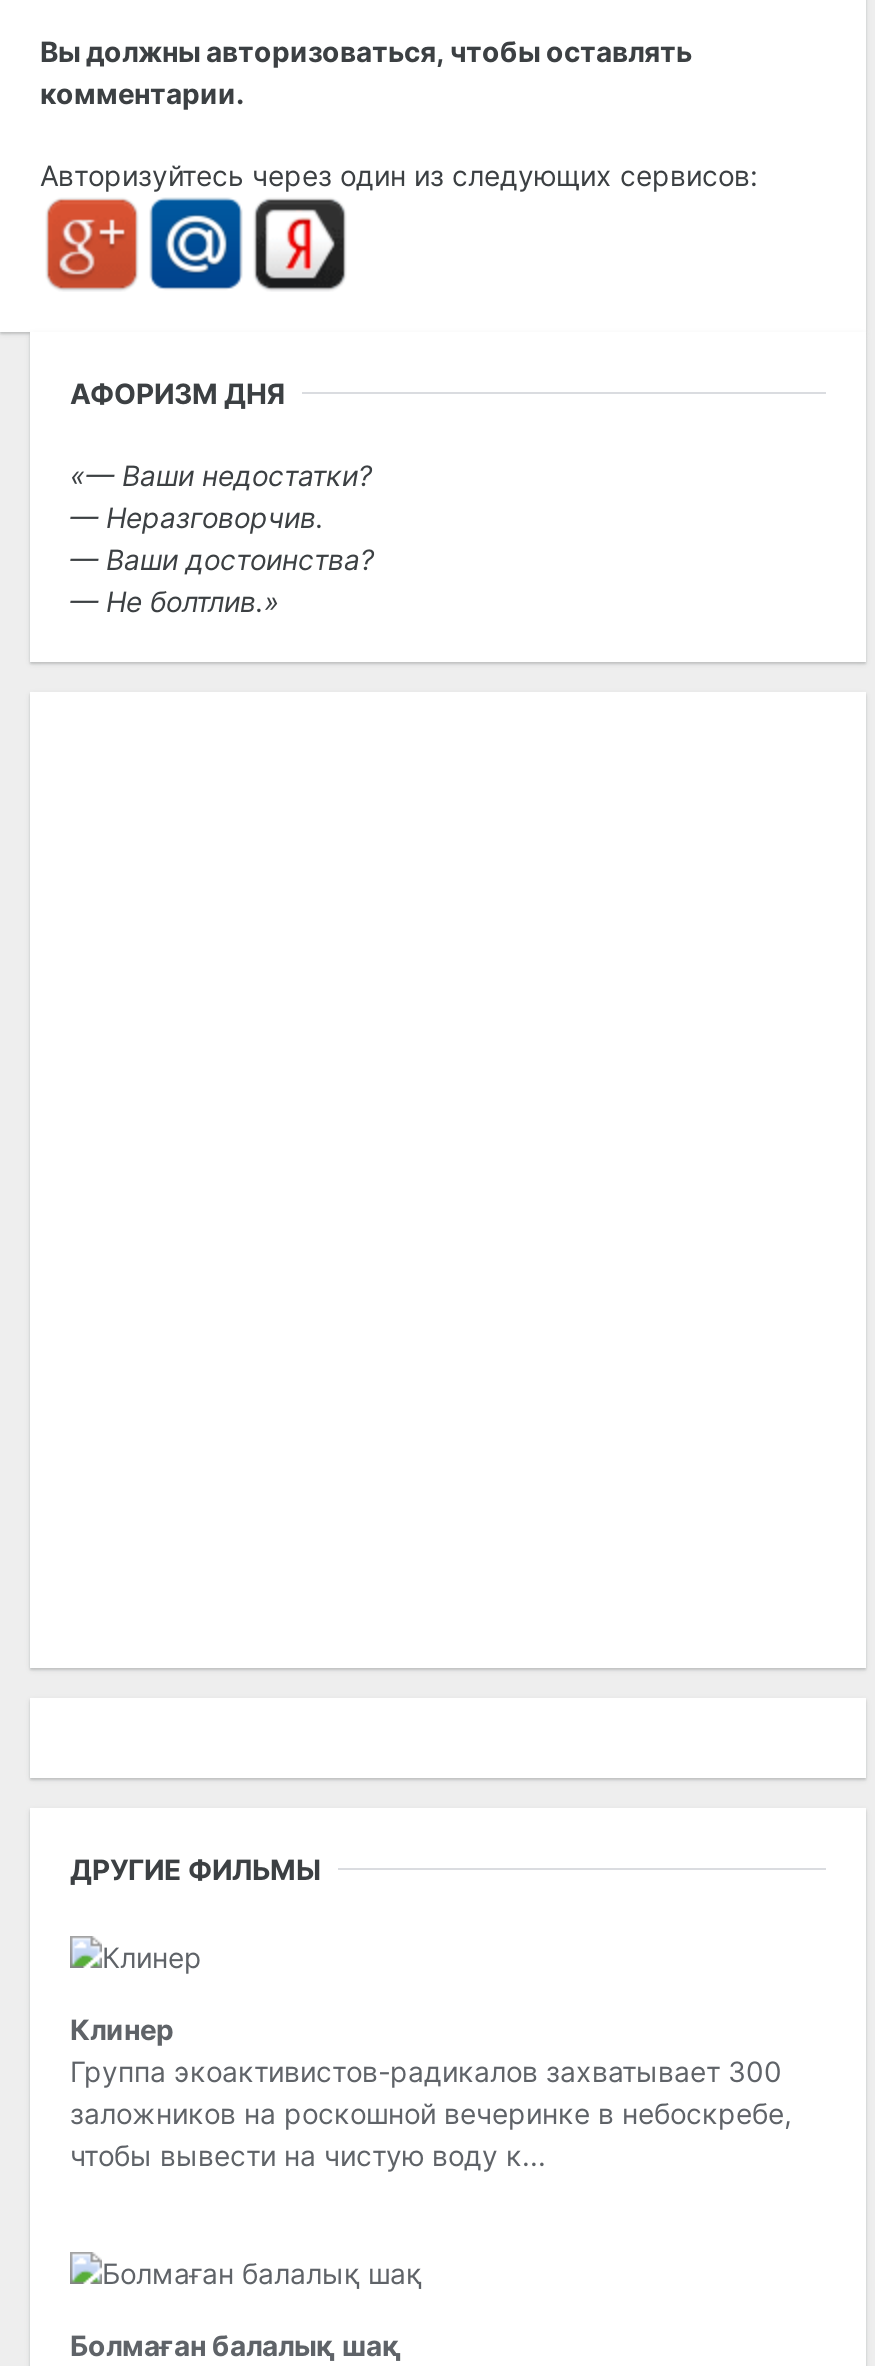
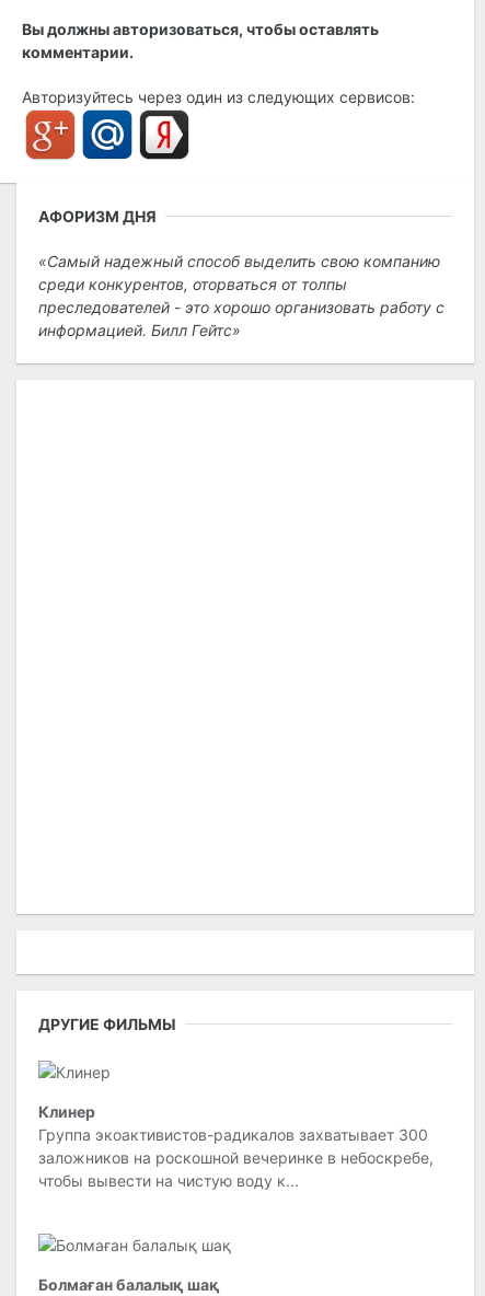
[70,457,374,617] — Ваши недостатки? | — Неразговорчив. | — Ваши достоинства? | — Не болтлив. -> [38,251,444,339] Самый надежный способ выделить свою компанию | среди конкурентов, оторваться от толпы | преследователей - это хорошо организовать работу с | информацией. Билл Гейтс

